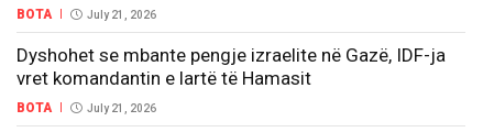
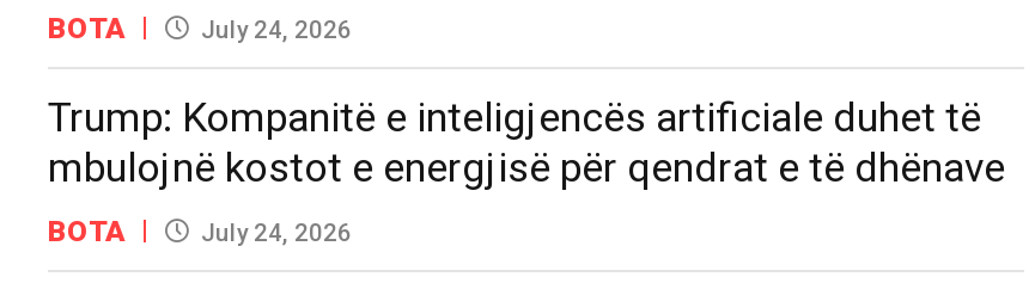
[87,9,156,21] July 21, 2026 -> [201,17,352,43] July 24, 2026
[17,44,446,89] Dyshohet se mbante pengje izraelite në Gazë, IDF-ja | vret komandantin e lartë të Hamasit -> [48,94,1005,192] Trump: Kompanitë e inteligjencës artificiale duhet të | mbulojnë kostot e energjisë për qendrat e të dhënave
[87,103,156,115] July 21, 2026 -> [201,220,352,246] July 24, 2026

